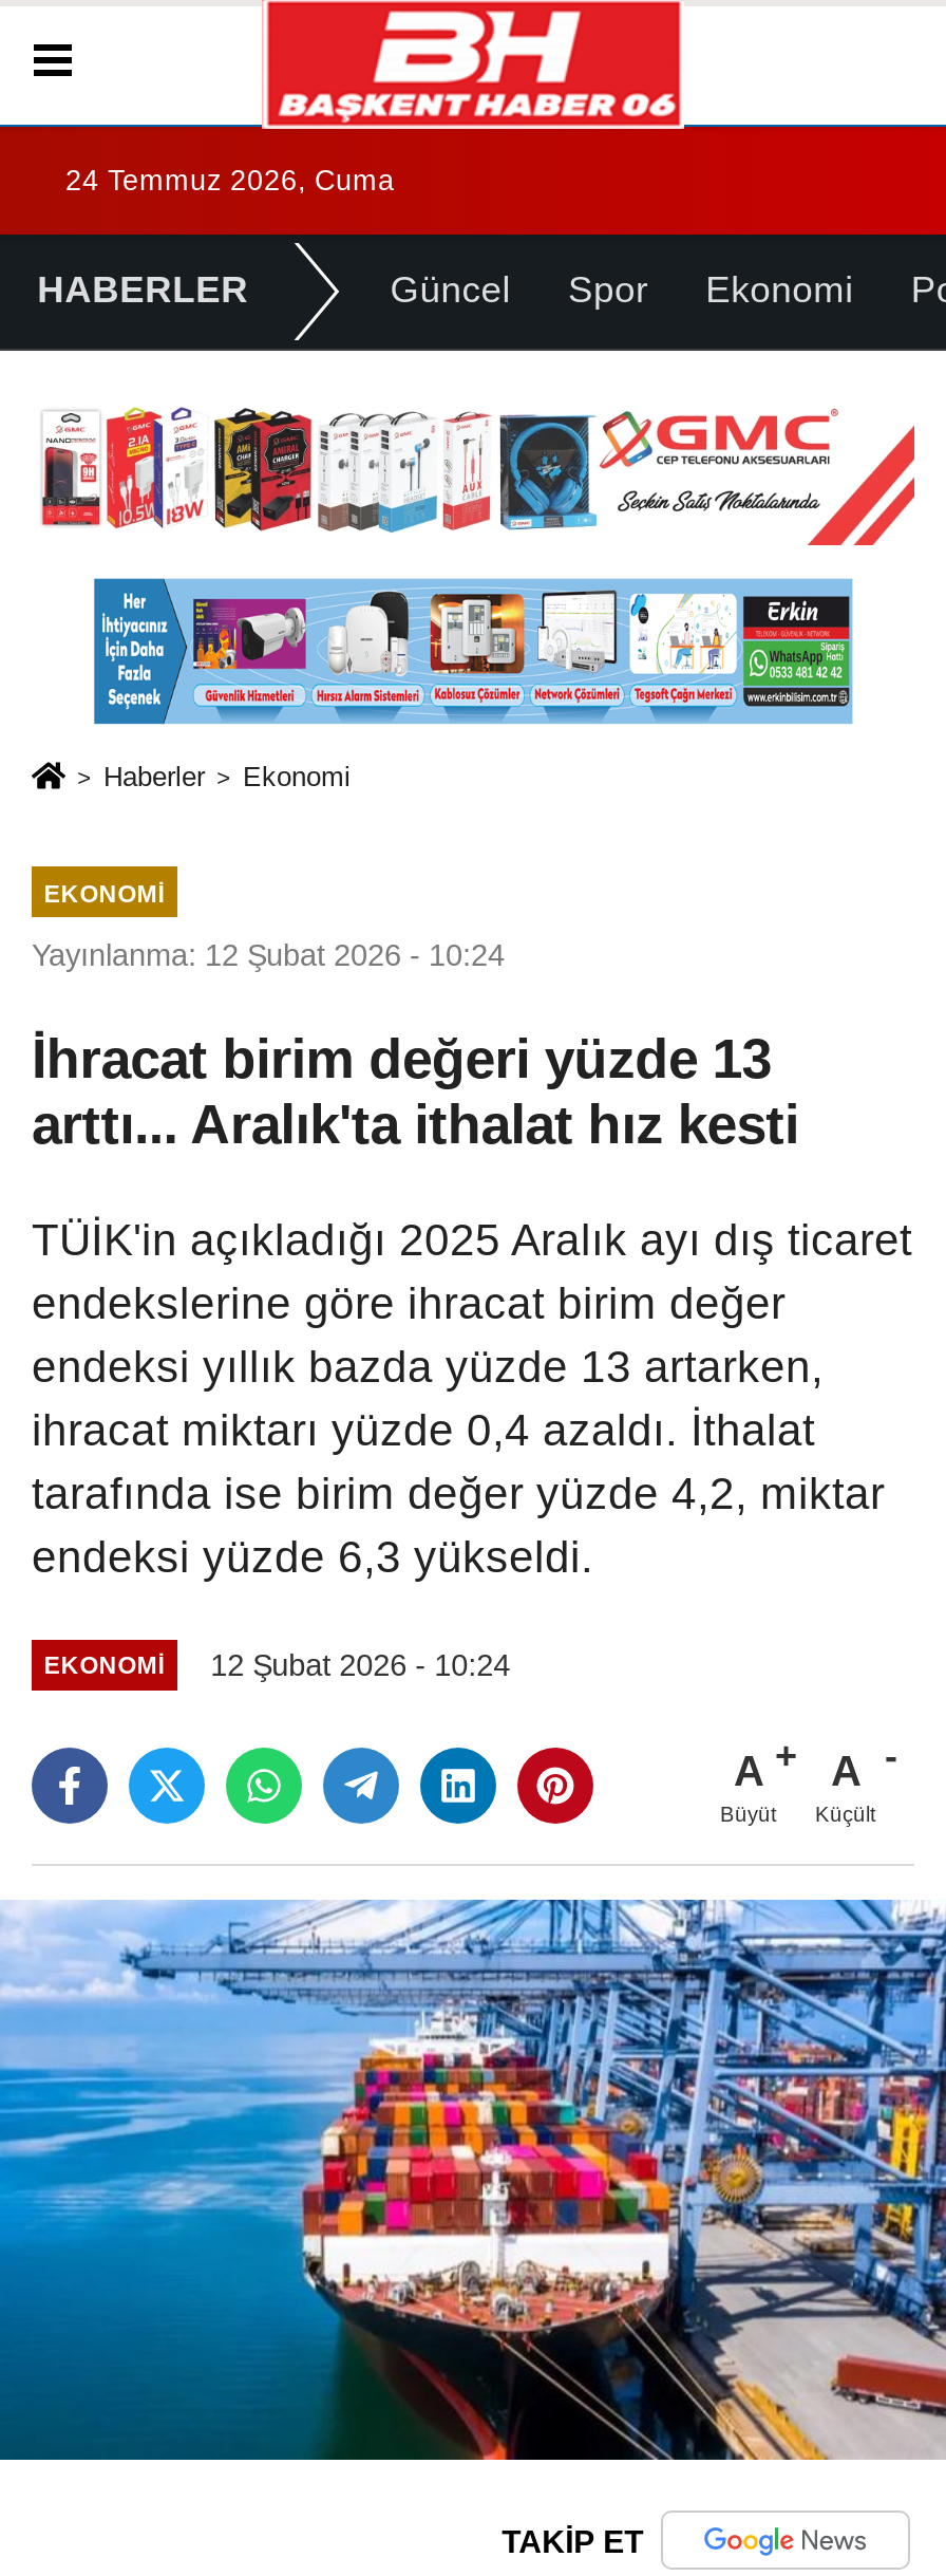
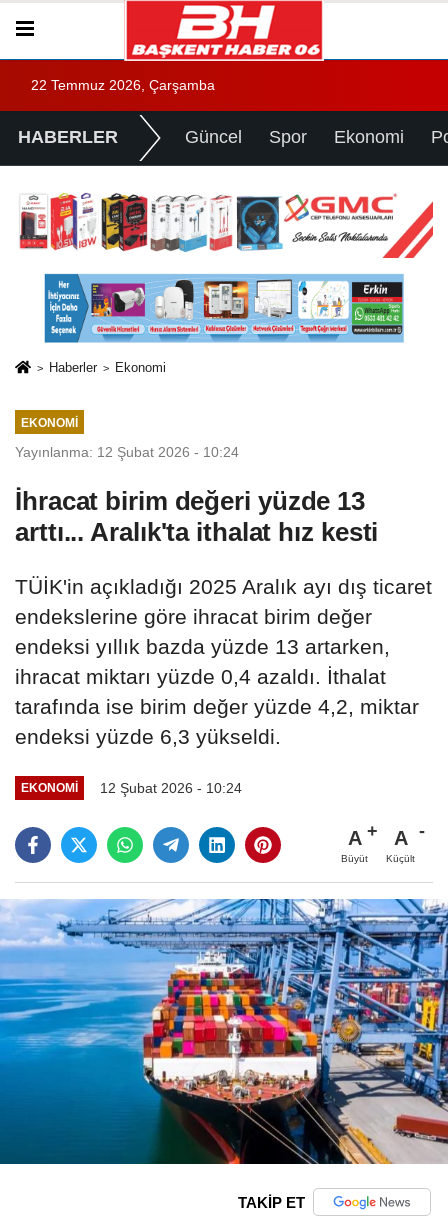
[65,165,395,197] 24 Temmuz 2026, Cuma -> [31,78,215,93] 22 Temmuz 2026, Çarşamba

